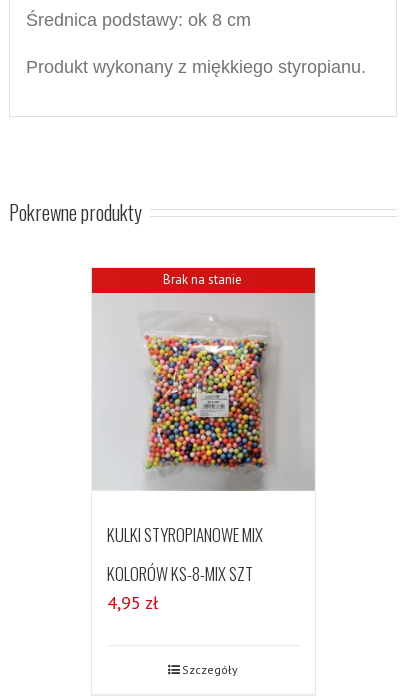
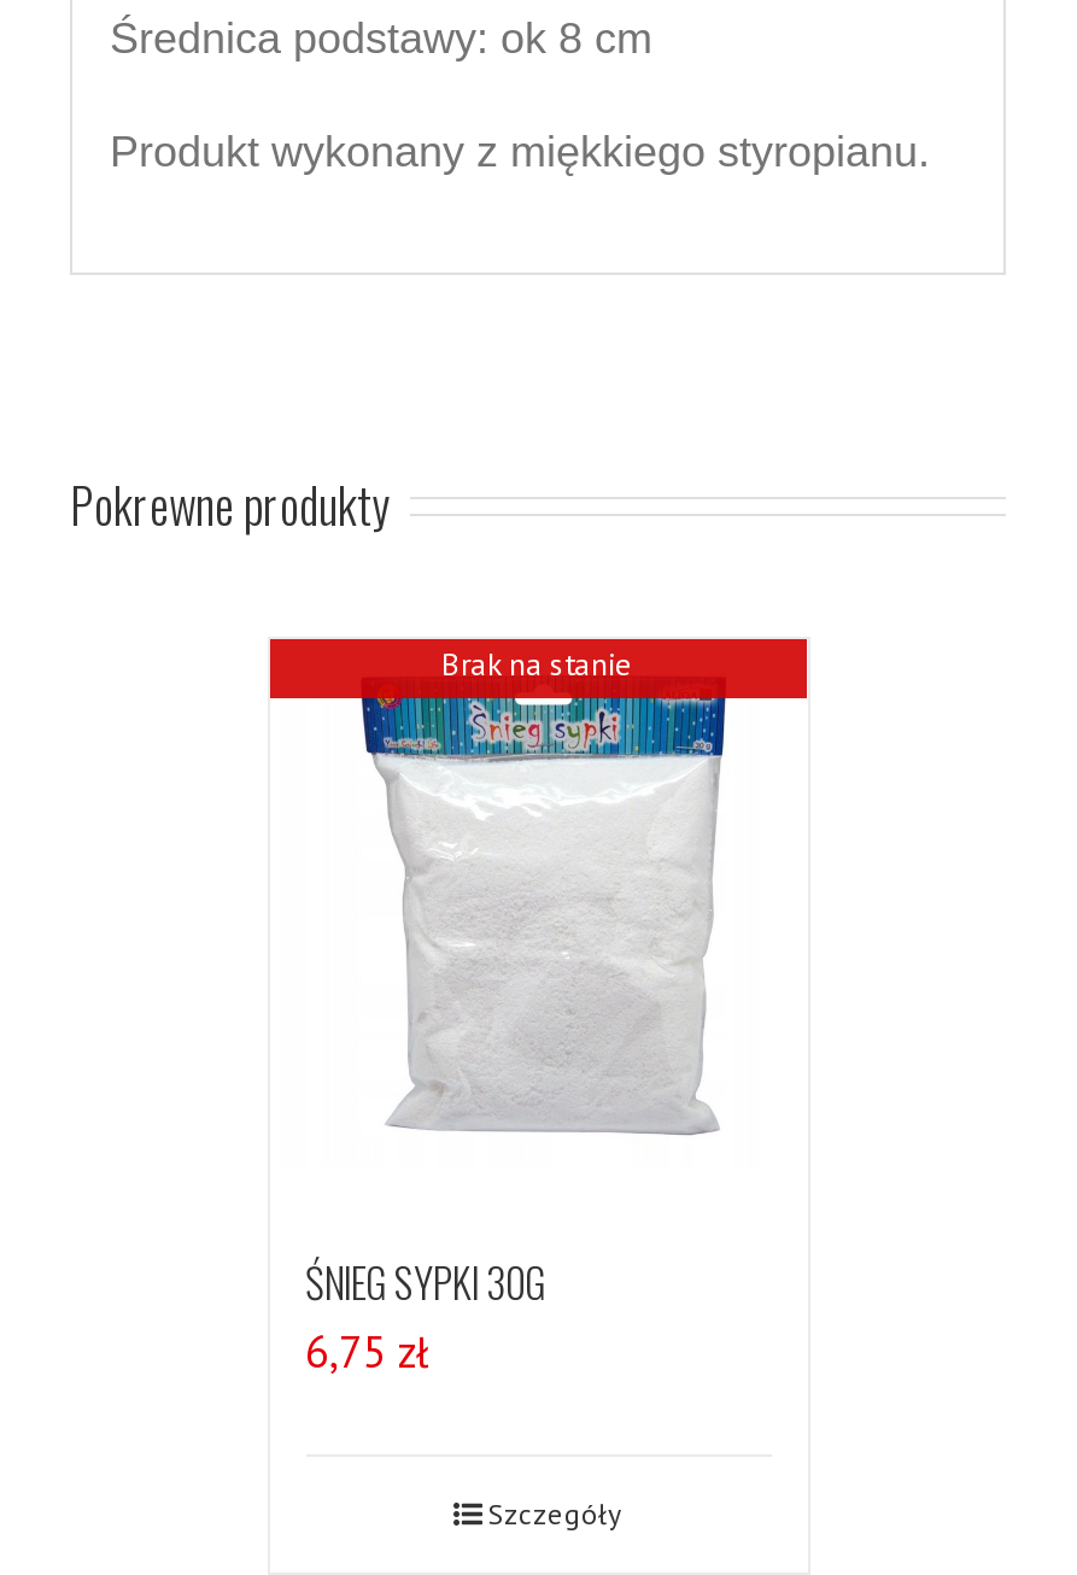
[93,267,316,491] [image] -> [273,636,810,1137] [image]
[106,522,262,614] KULKI STYROPIANOWE MIX | KOLORÓW KS-8-MIX SZT | 4,95 zł -> [305,1251,546,1378] ŚNIEG SYPKI 30G | 6,75 zł

